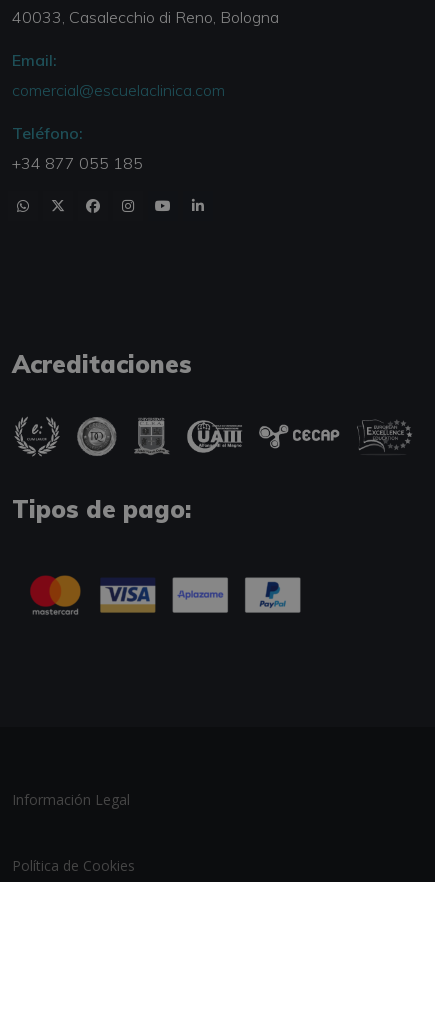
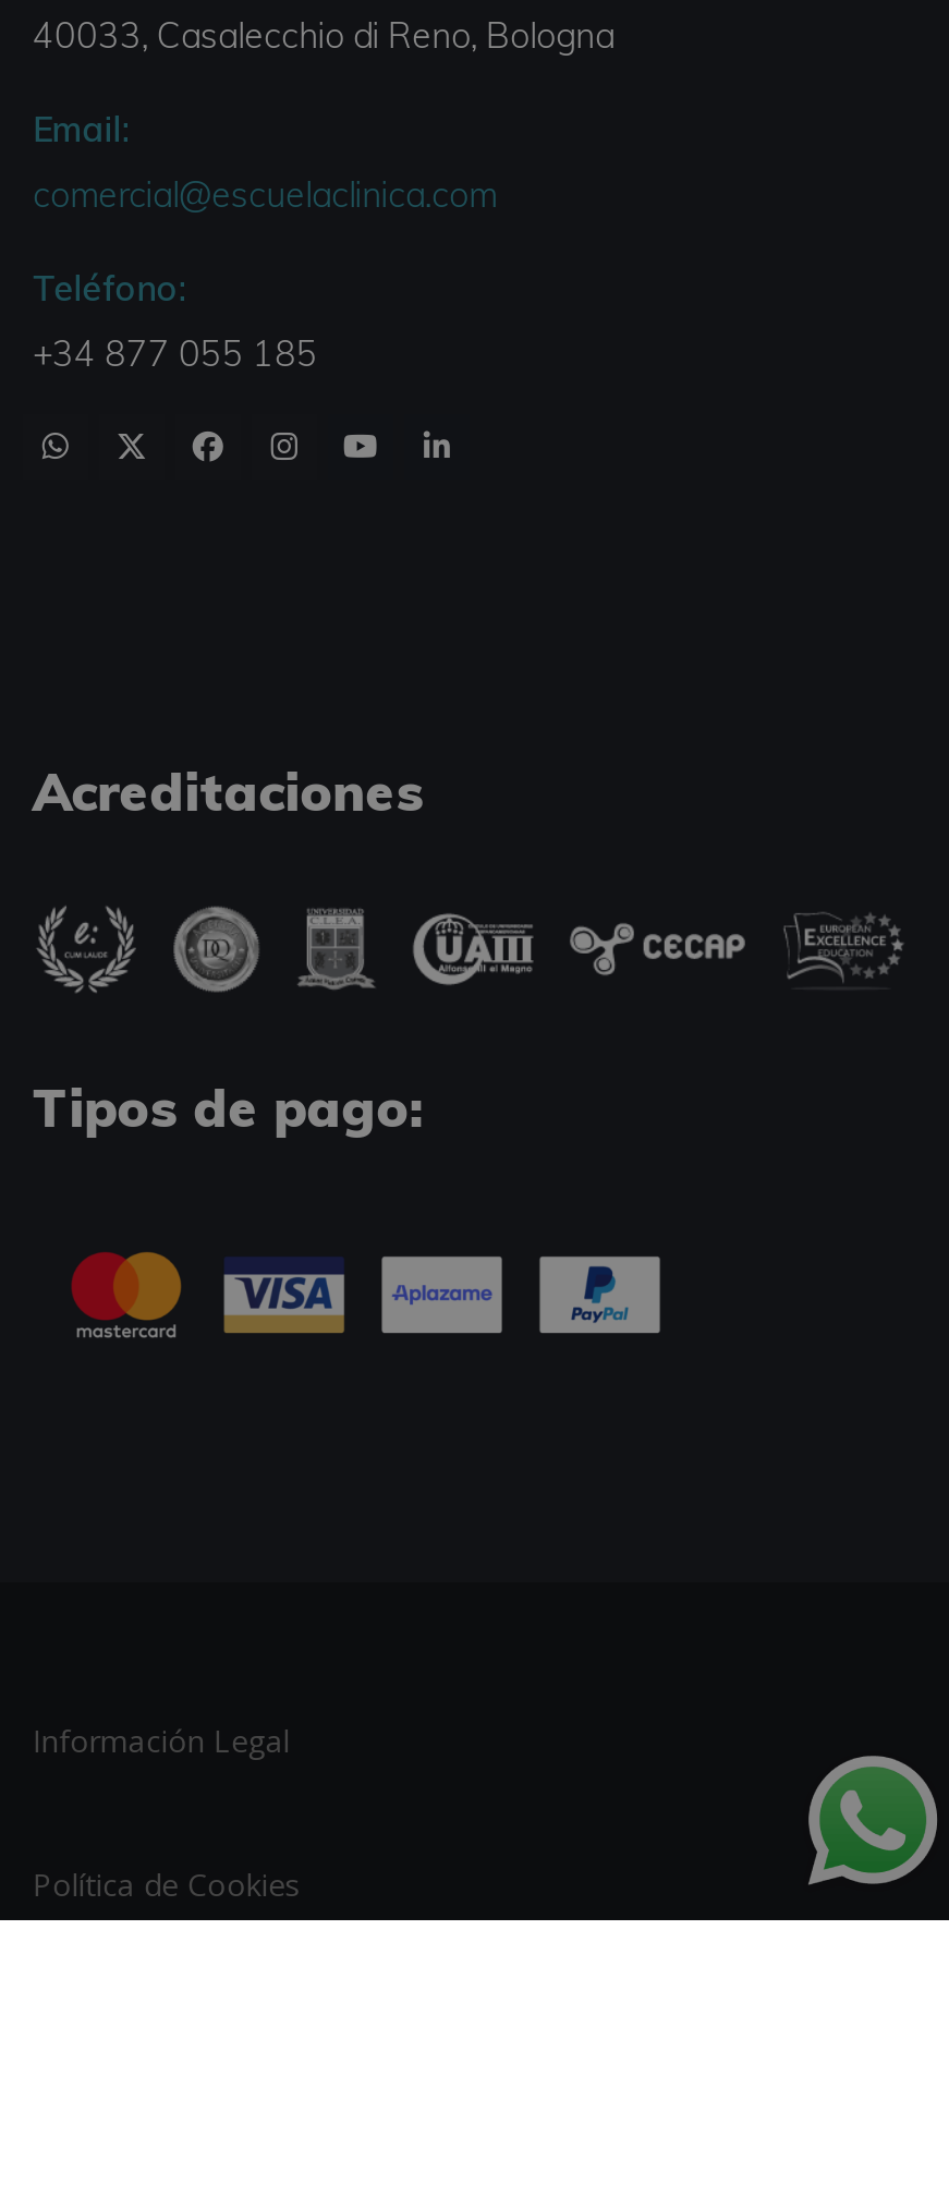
none -> [807,1753,938,1884] [image]

